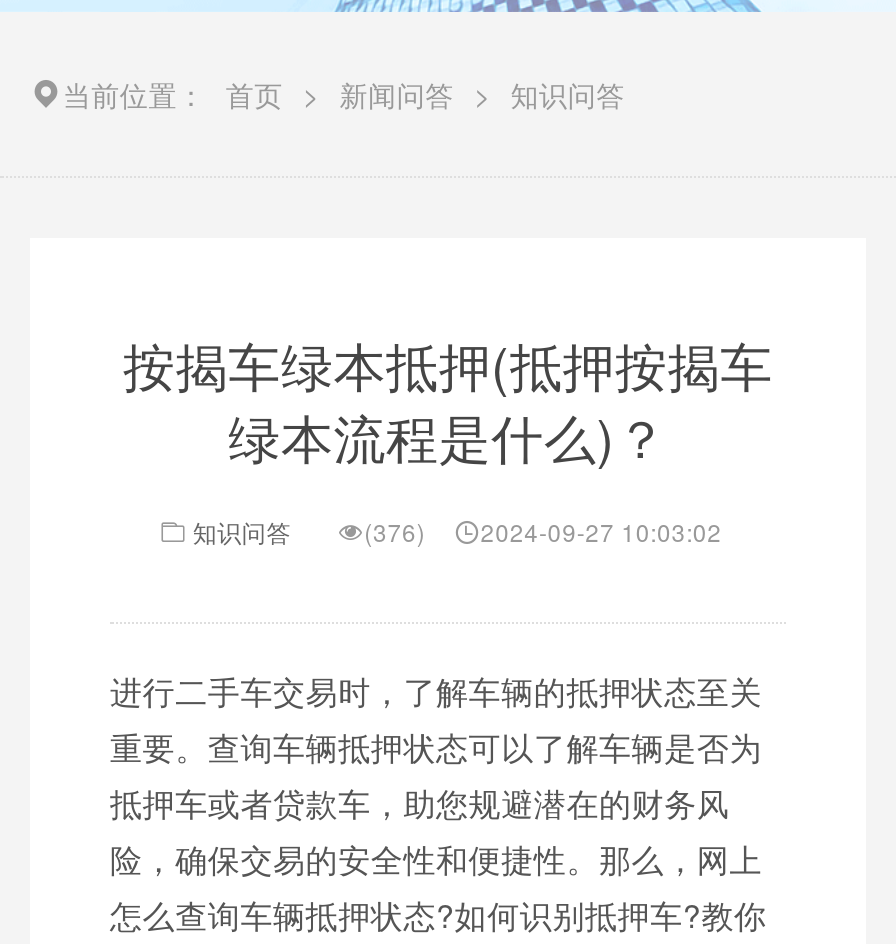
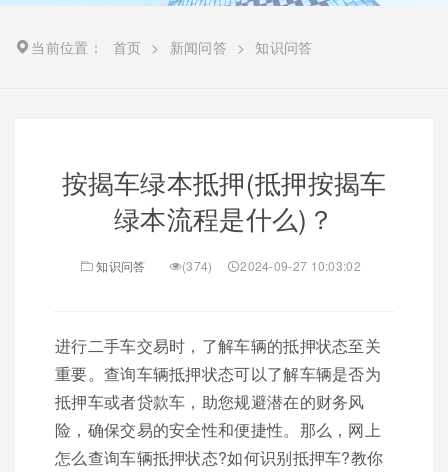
[364,514,722,548] (376) 2024-09-27 10:03:02 -> [182,257,361,274] (374) 2024-09-27 10:03:02

